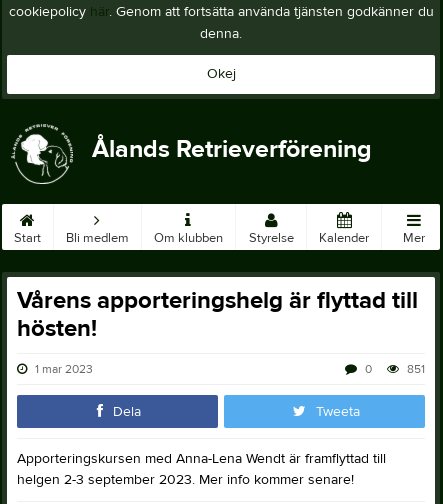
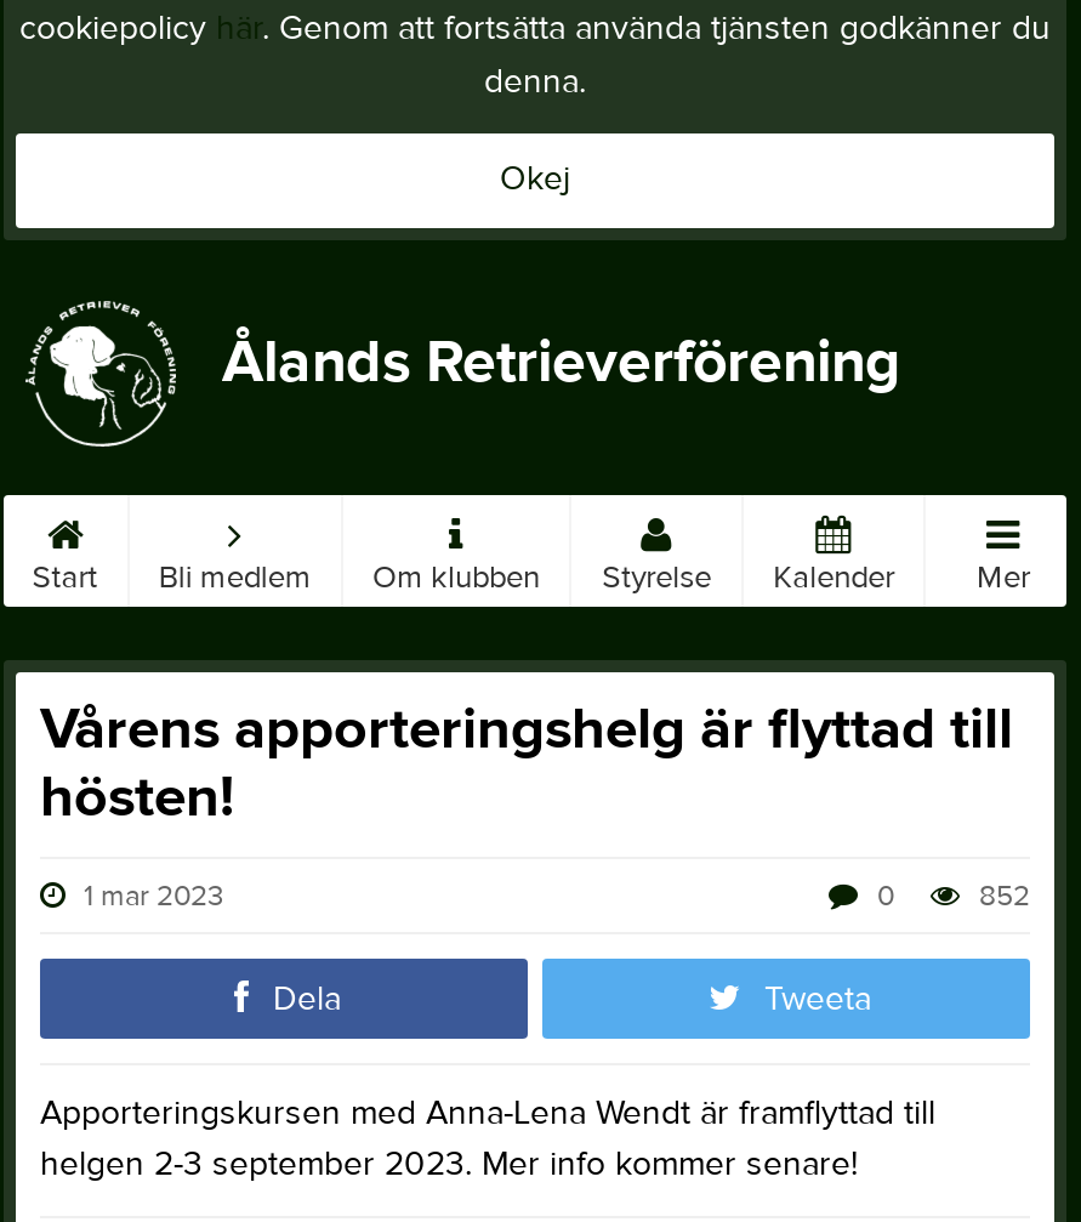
[362,361,425,377] 0 851 -> [870,876,1030,915] 0 852

